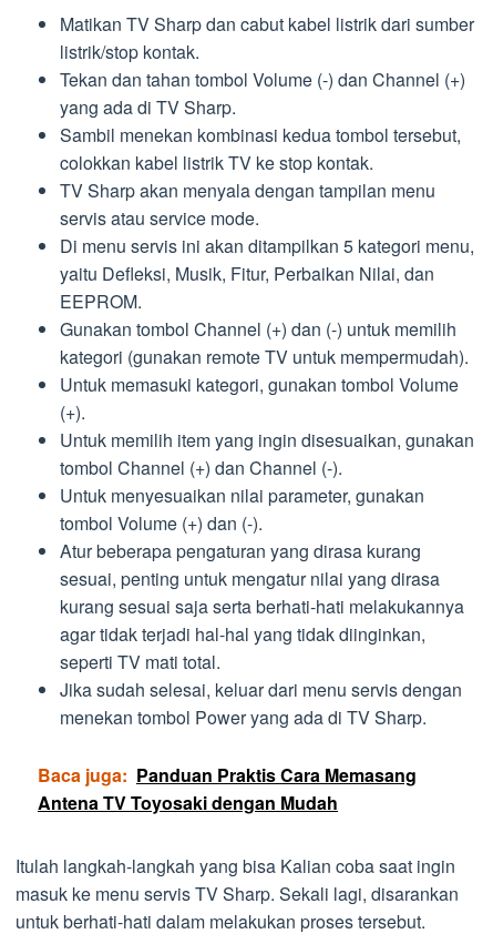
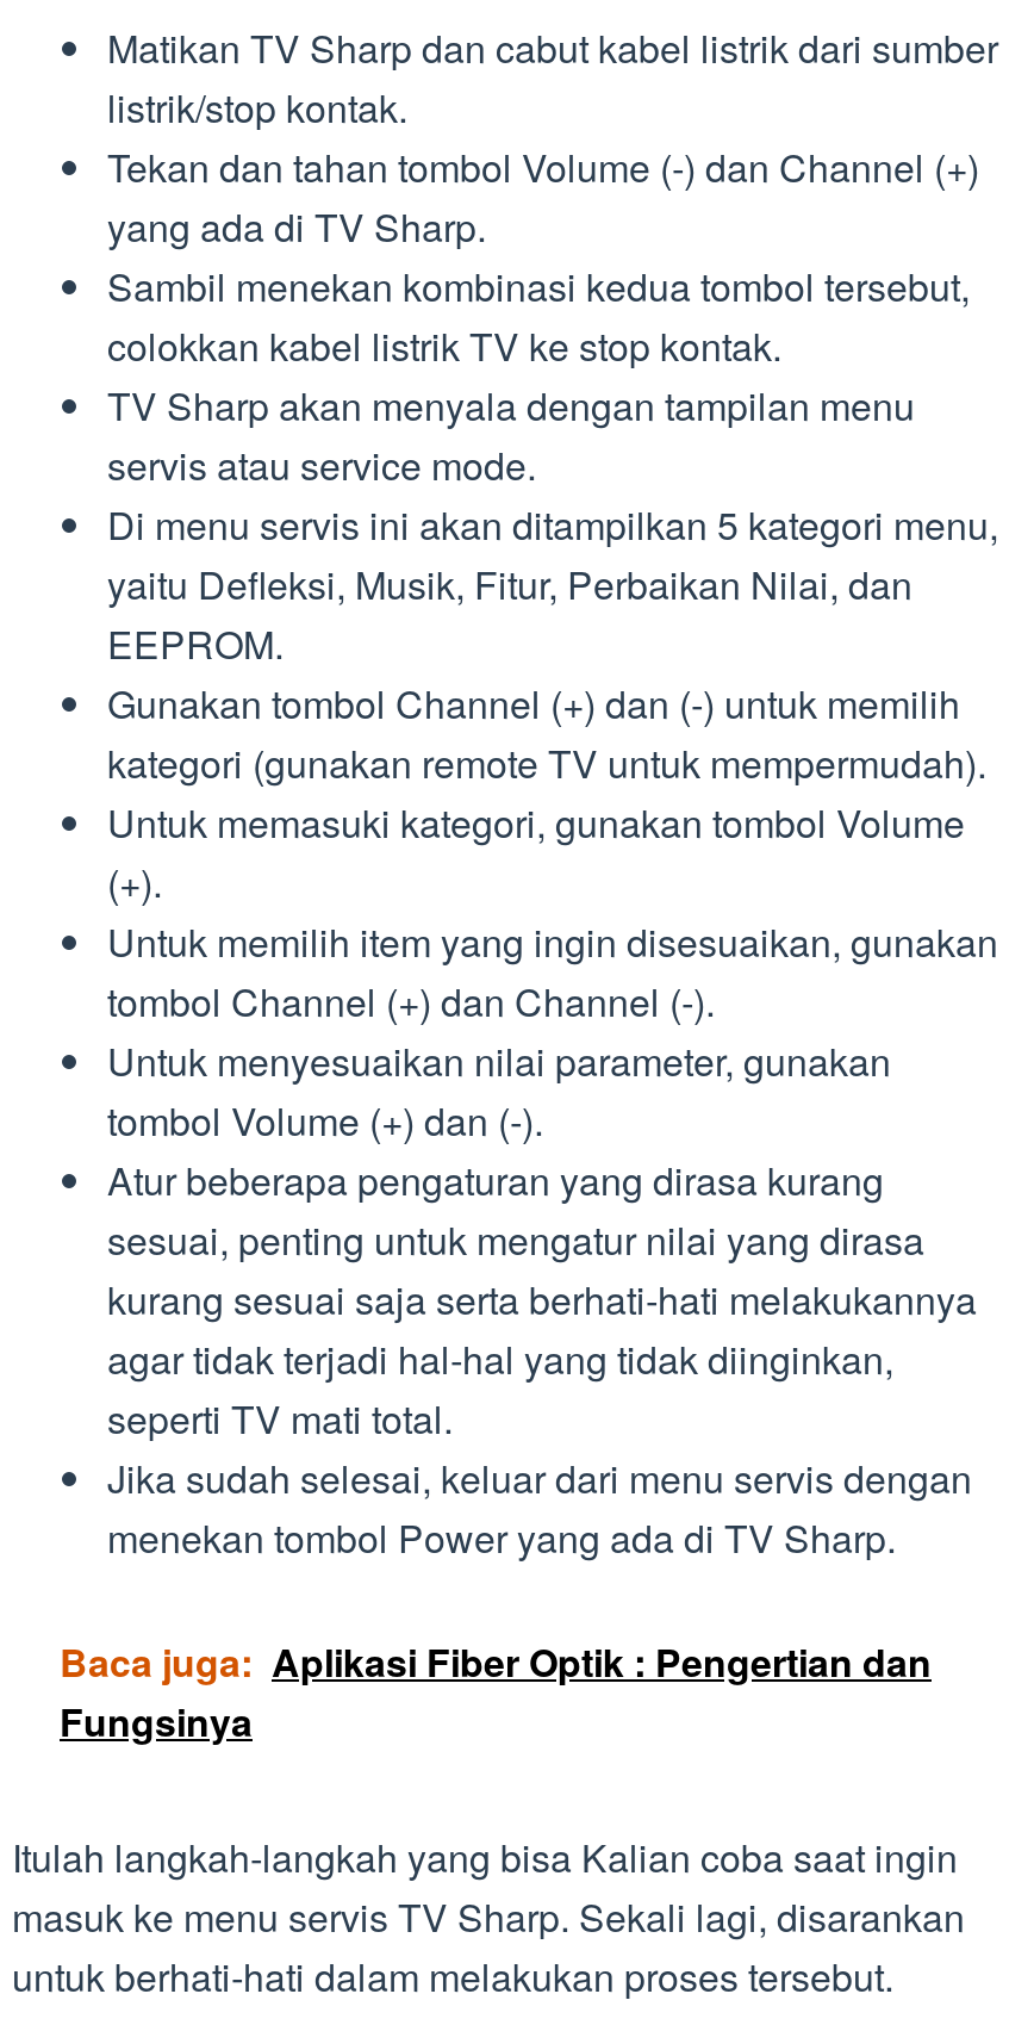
[38,762,417,816] Baca juga: Panduan Praktis Cara Memasang | Antena TV Toyosaki dengan Mudah -> [60,1635,932,1749] Baca juga: Aplikasi Fiber Optik : Pengertian dan | Fungsinya

